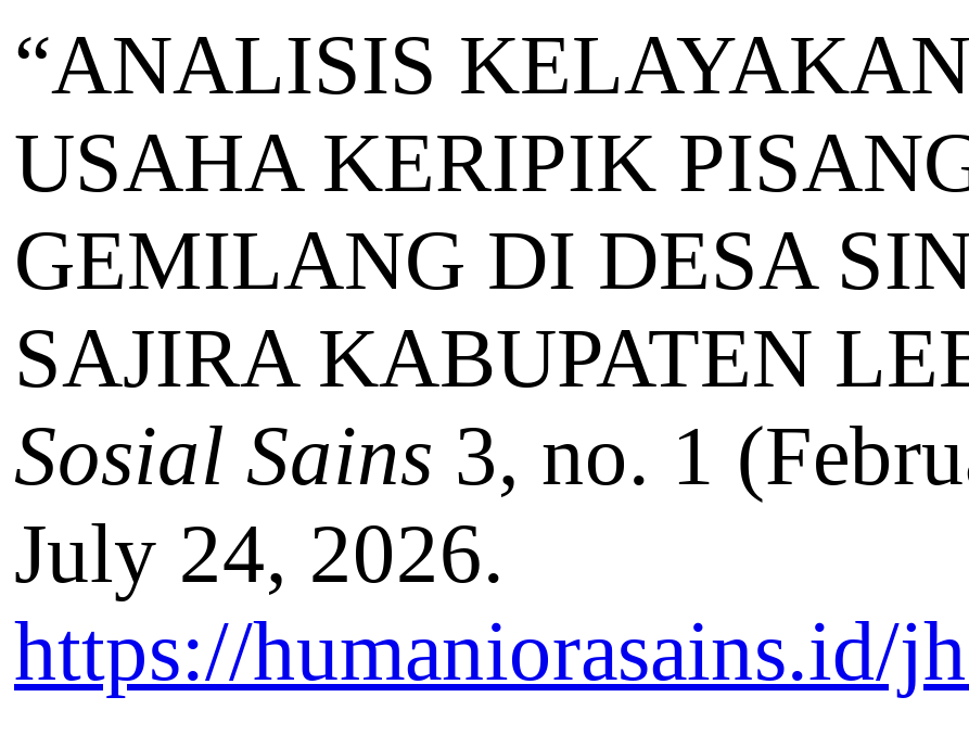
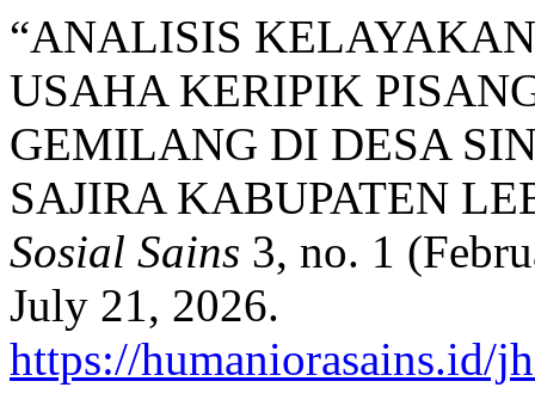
[14,506,505,599] July 24, 2026. -> [10,279,279,331] July 21, 2026.

